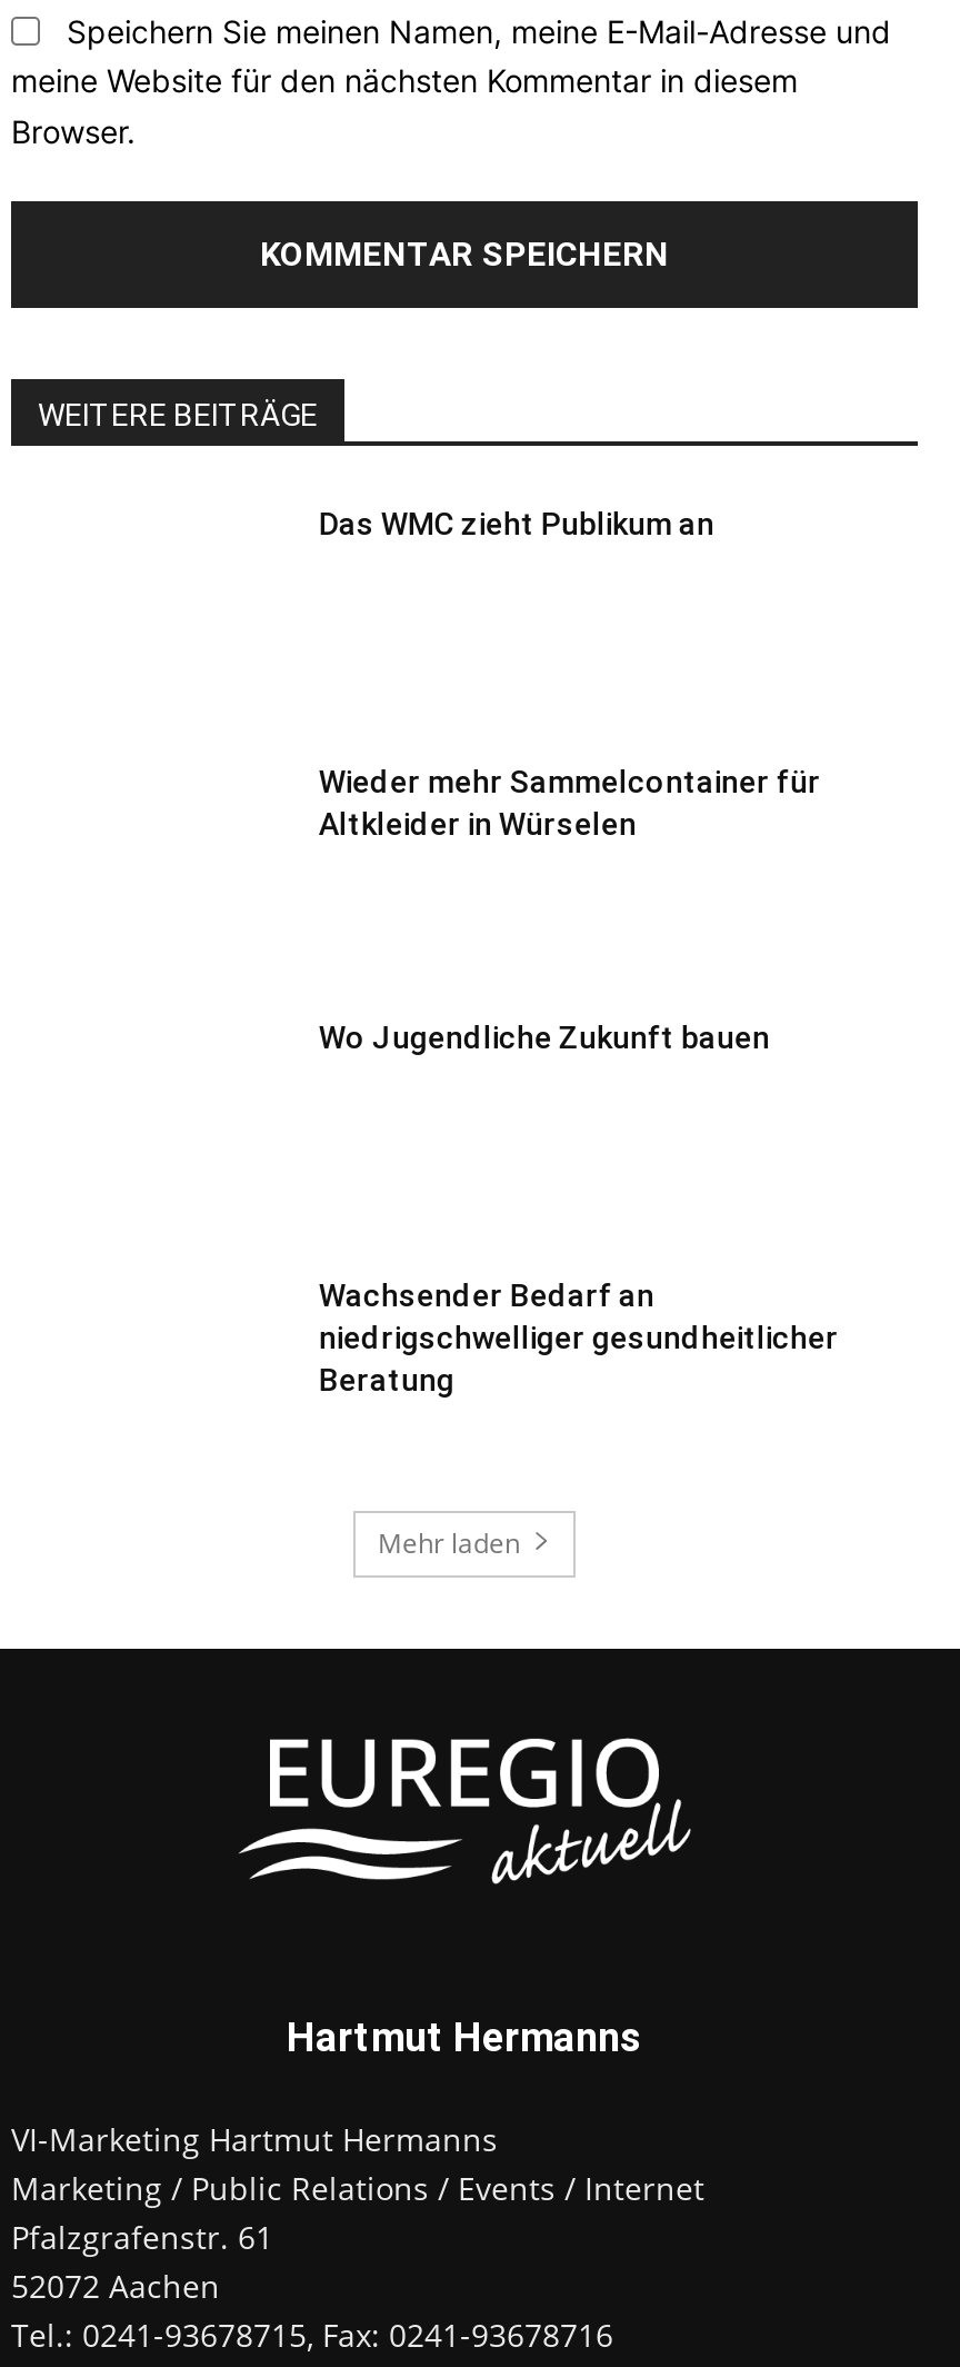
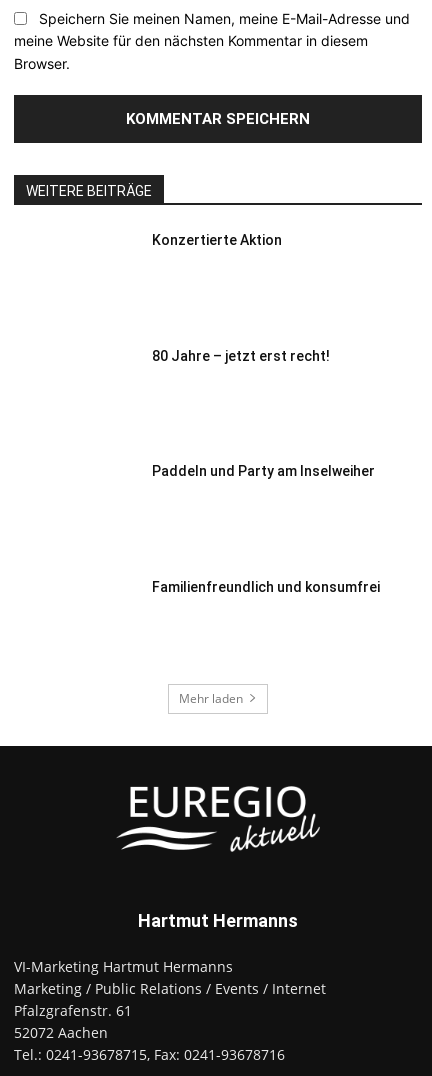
[319,506,714,541] Das WMC zieht Publikum an -> [152,232,282,248] Konzertierte Aktion
[319,763,821,841] Wieder mehr Sammelcontainer für | Altkleider in Würselen -> [152,348,330,364] 80 Jahre – jetzt erst recht!
[319,1020,770,1056] Wo Jugendliche Zukunft bauen -> [152,463,375,479] Paddeln und Party am Inselweiher
[319,1277,839,1398] Wachsender Bedarf an | niedrigschwelliger gesundheitlicher | Beratung -> [152,579,380,595] Familienfreundlich und konsumfrei

